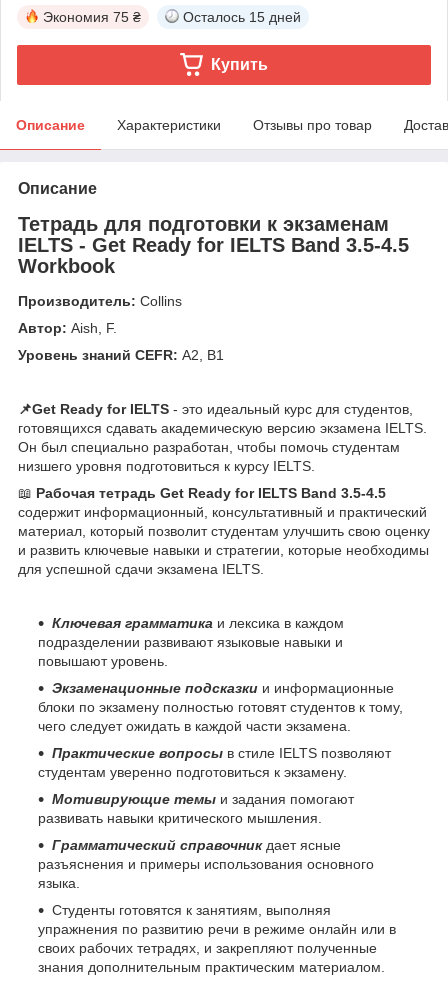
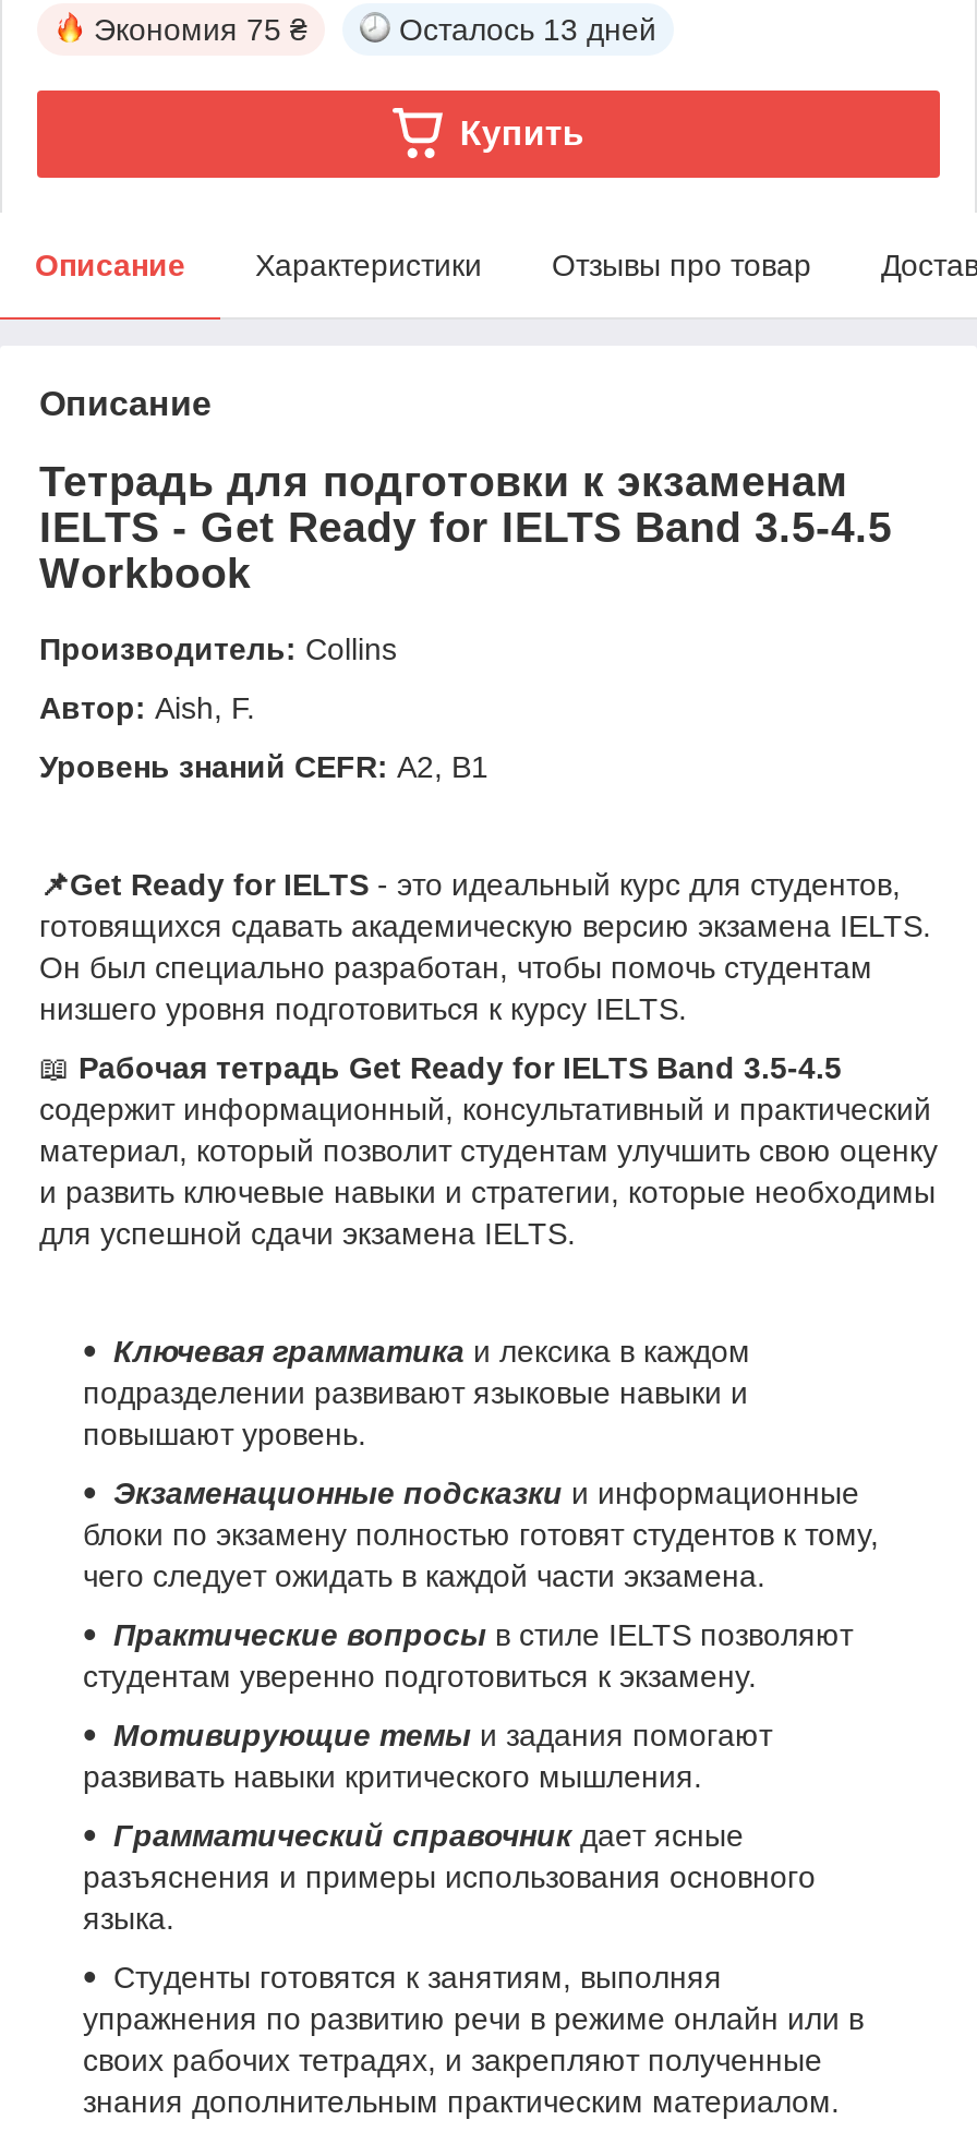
[183,9,301,25] Осталось 15 дней -> [399,12,656,46] Осталось 13 дней

